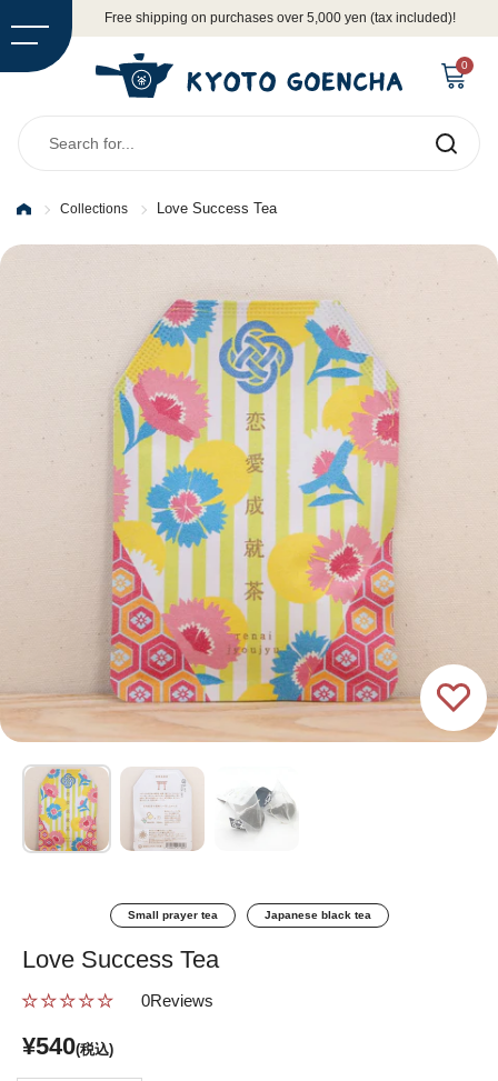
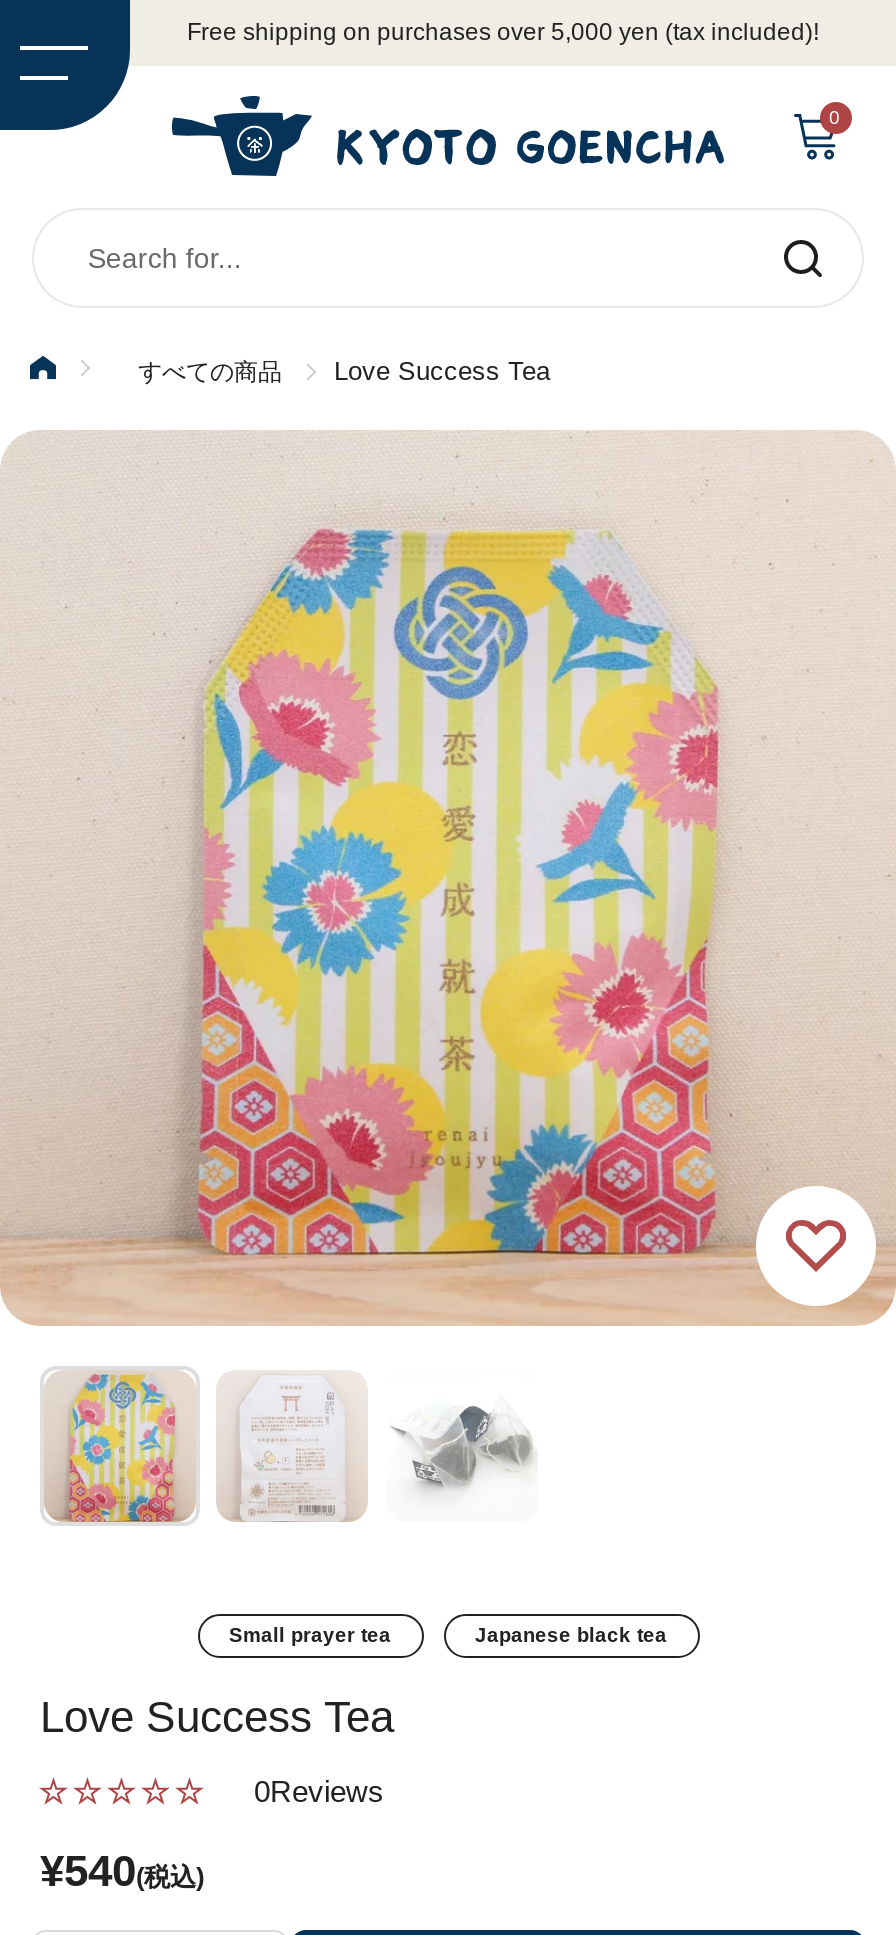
[60,201,128,217] Collections -> [138,357,282,385] すべての商品

